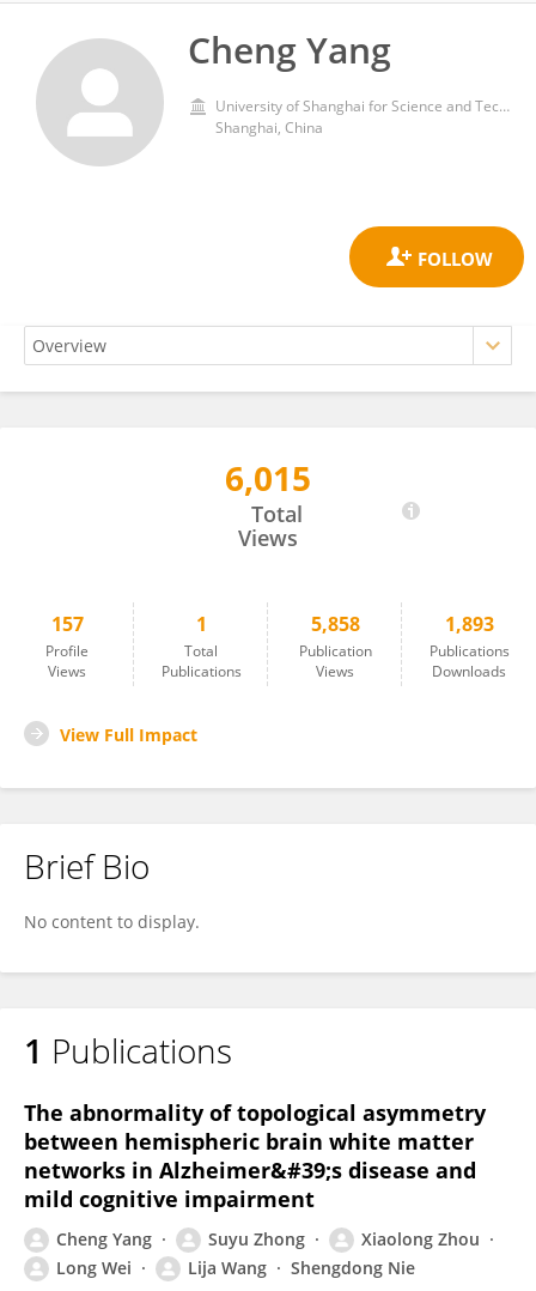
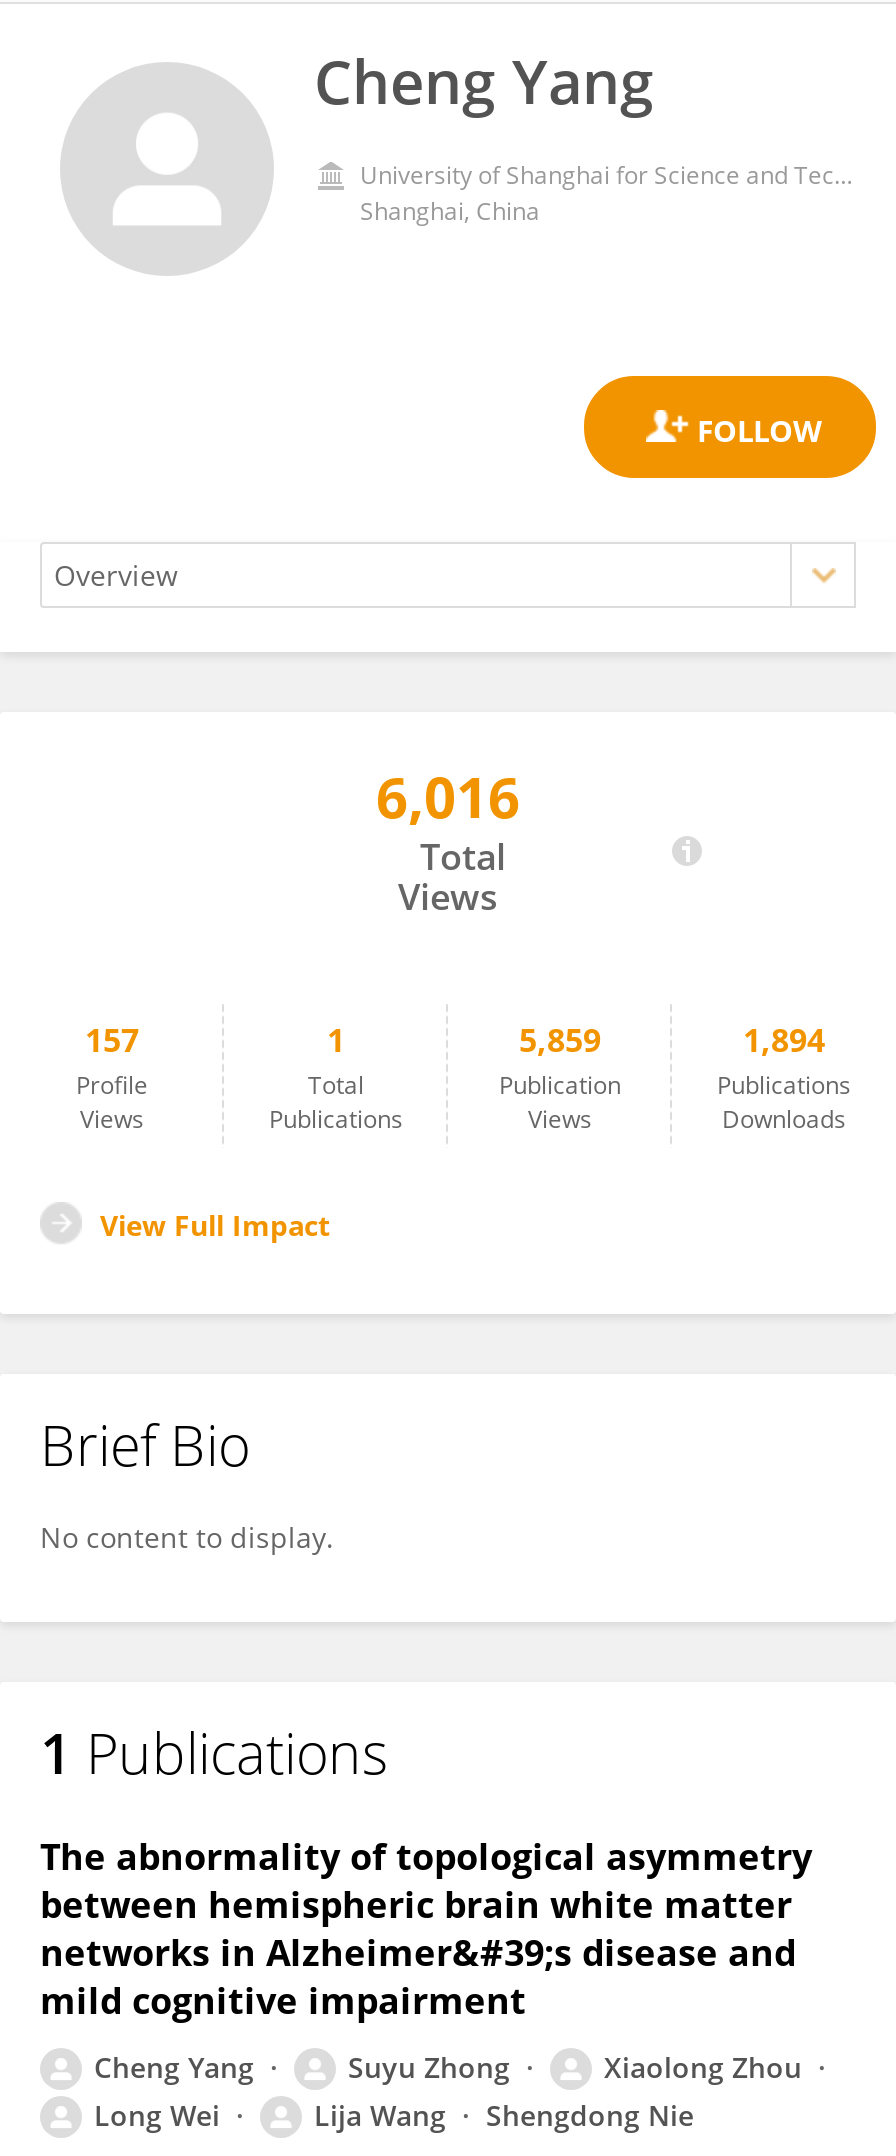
[225,455,311,501] 6,015 -> [376,758,520,834] 6,016
[310,611,360,637] 5,858 -> [519,1018,601,1062] 5,859
[444,611,494,637] 1,893 -> [743,1018,825,1062] 1,894

